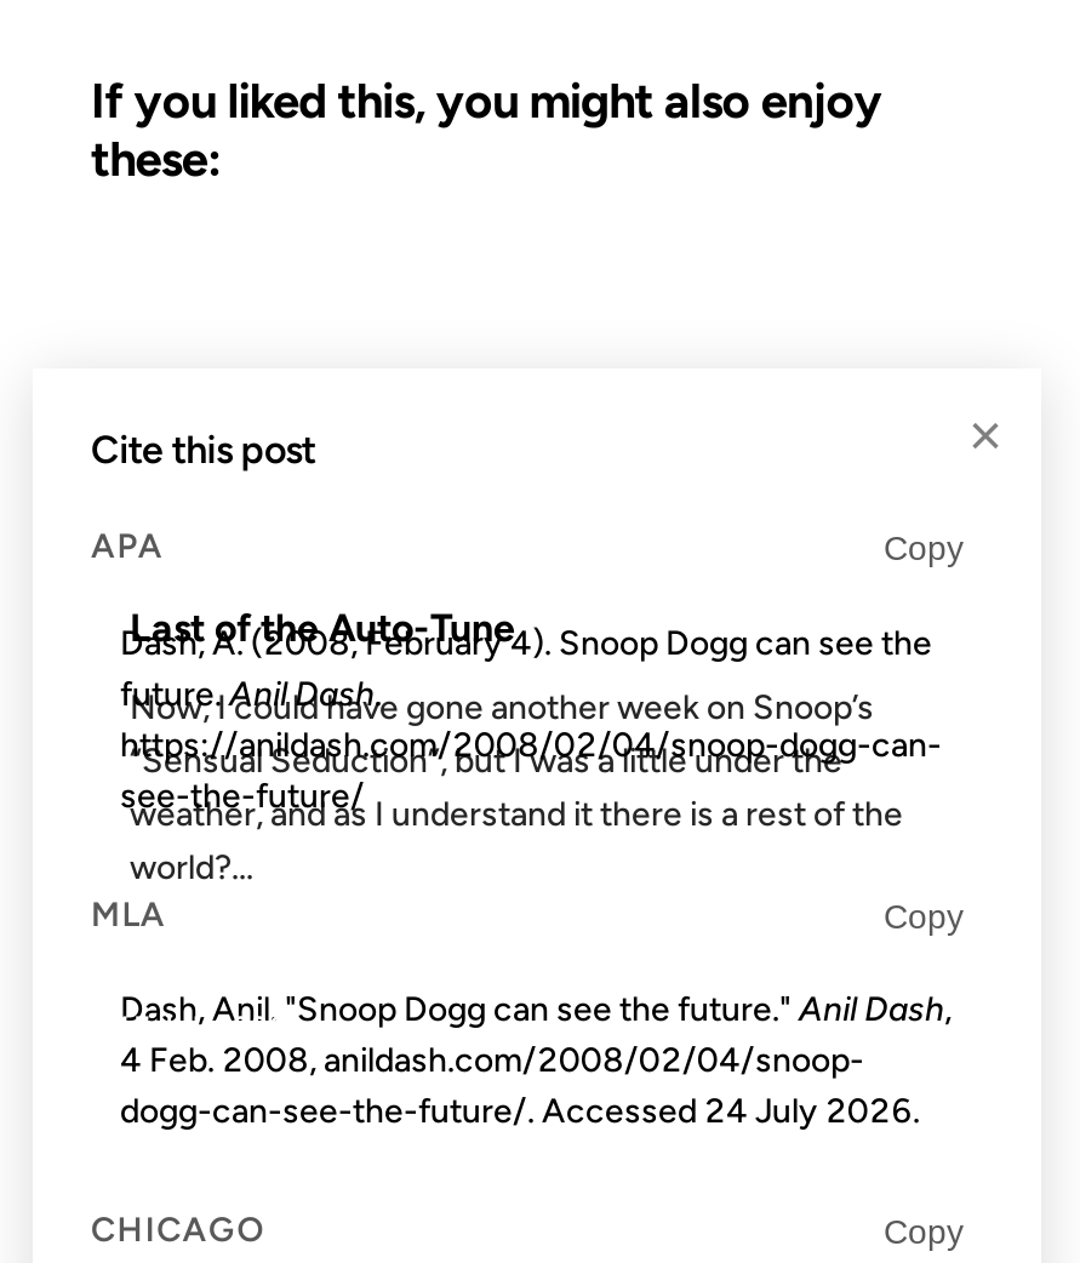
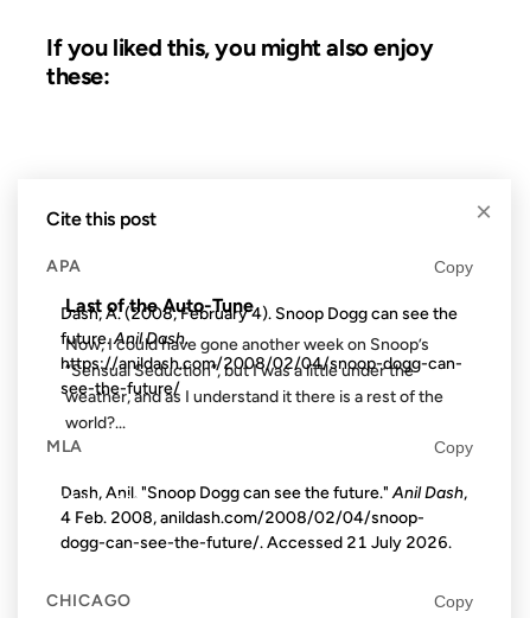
[120,1092,920,1133] dogg-can-see-the-future/. Accessed 24 July 2026. -> [60,532,452,553] dogg-can-see-the-future/. Accessed 21 July 2026.

